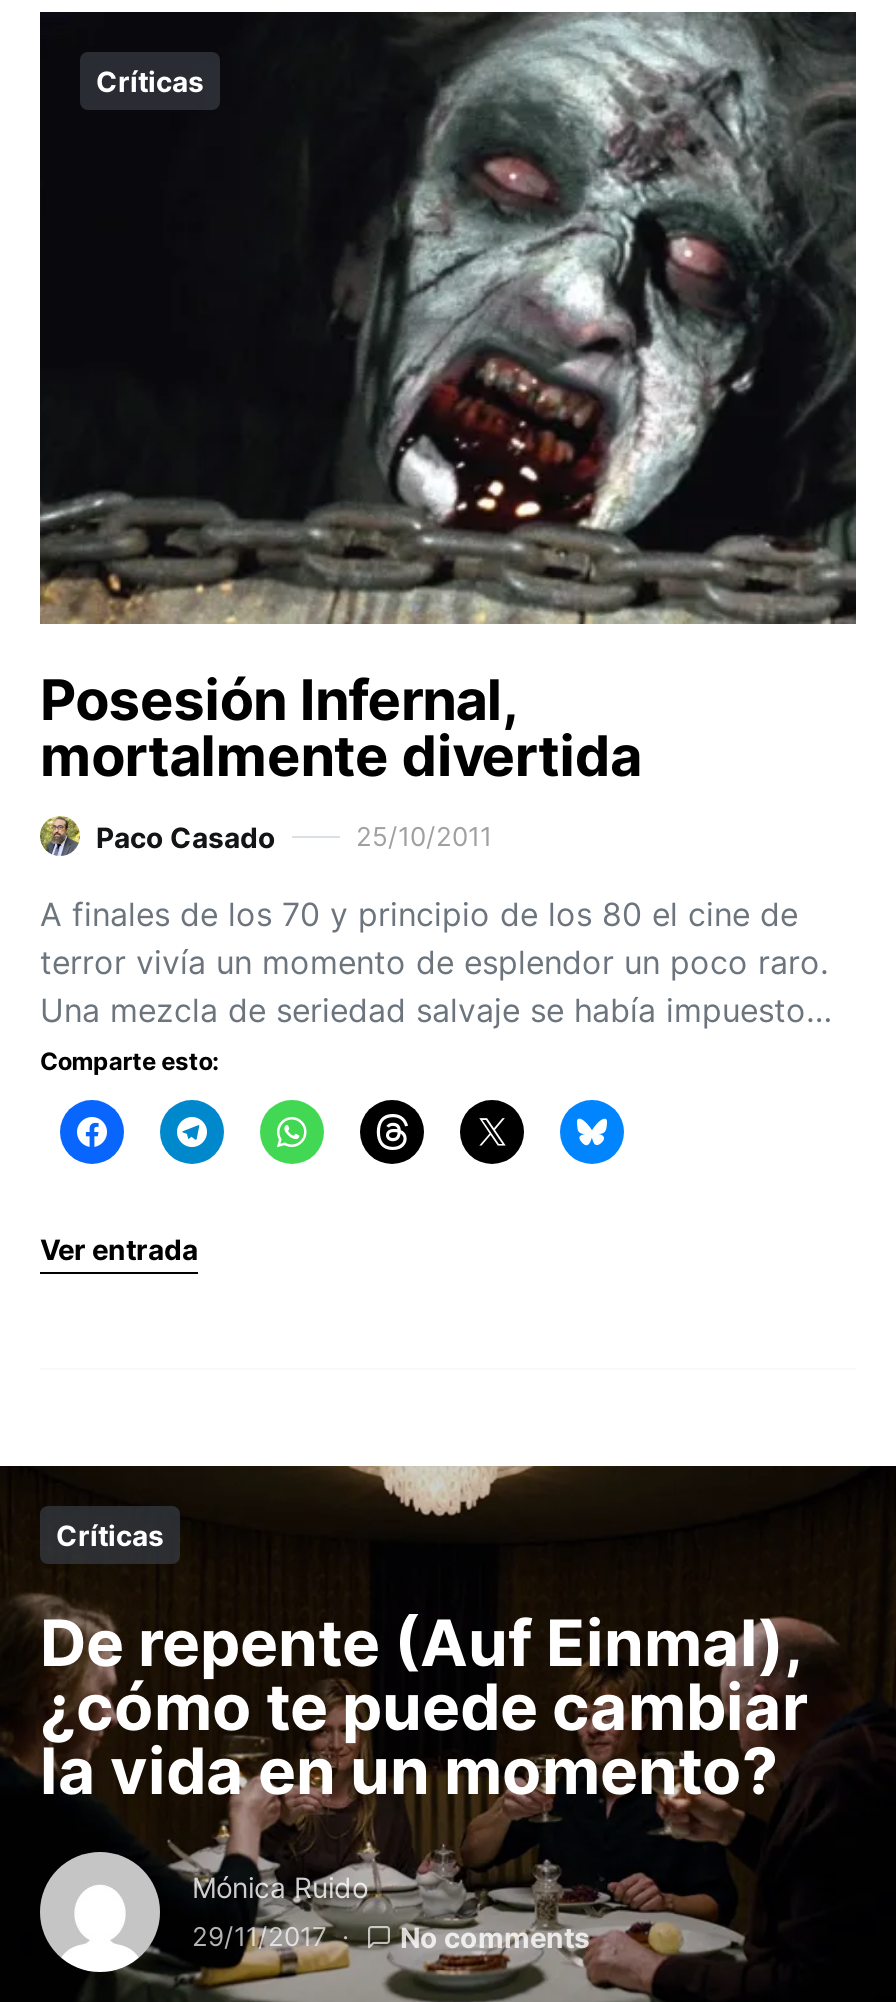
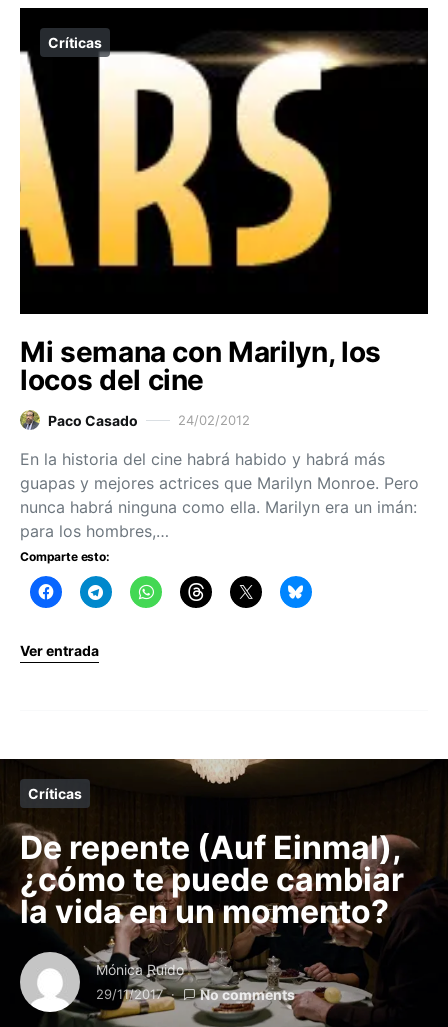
[38,10,858,790] [image] | Posesión Infernal, | mortalmente divertida -> [19,8,428,397] [image] | Mi semana con Marilyn, los | locos del cine
[356,820,492,852] 25/10/2011 -> [178,412,250,428] 24/02/2012
[40,894,832,1030] A finales de los 70 y principio de los 80 el cine de | terror vivía un momento de esplendor un poco raro. | Una mezcla de seriedad salvaje se había impuesto… -> [20,449,419,541] En la historia del cine habrá habido y habrá más | guapas y mejores actrices que Marilyn Monroe. Pero | nunca habrá ninguna como ella. Marilyn era un imán: | para los hombres,…

